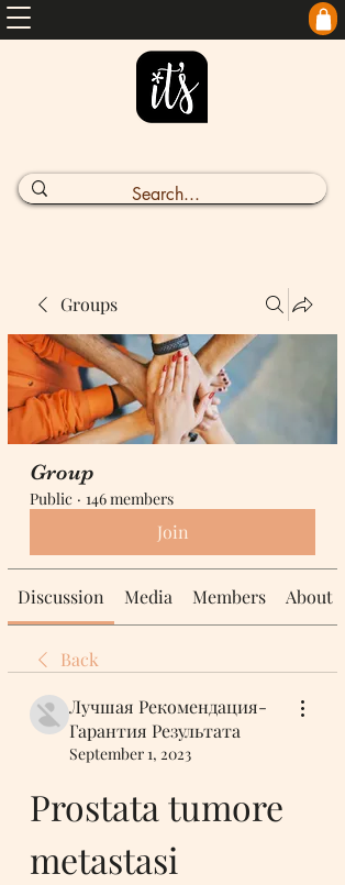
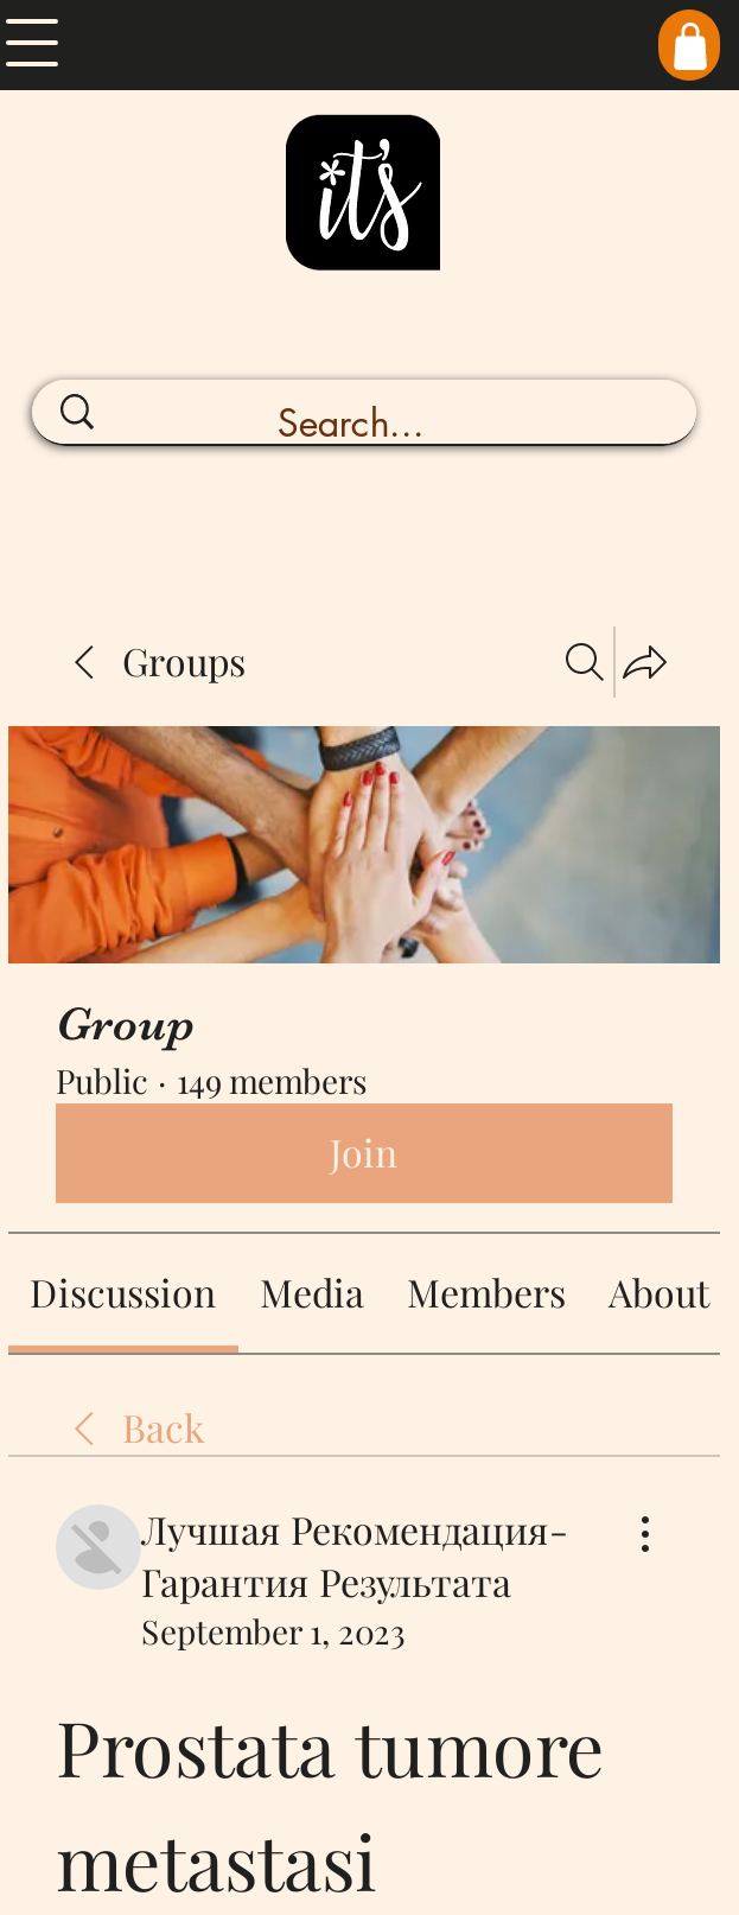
[30,488,174,509] Public · 146 members -> [56,1058,367,1103] Public · 149 members

